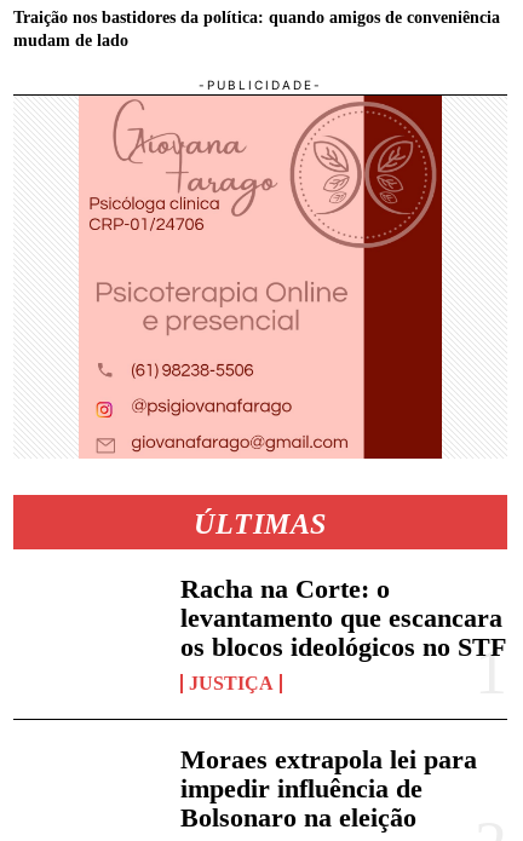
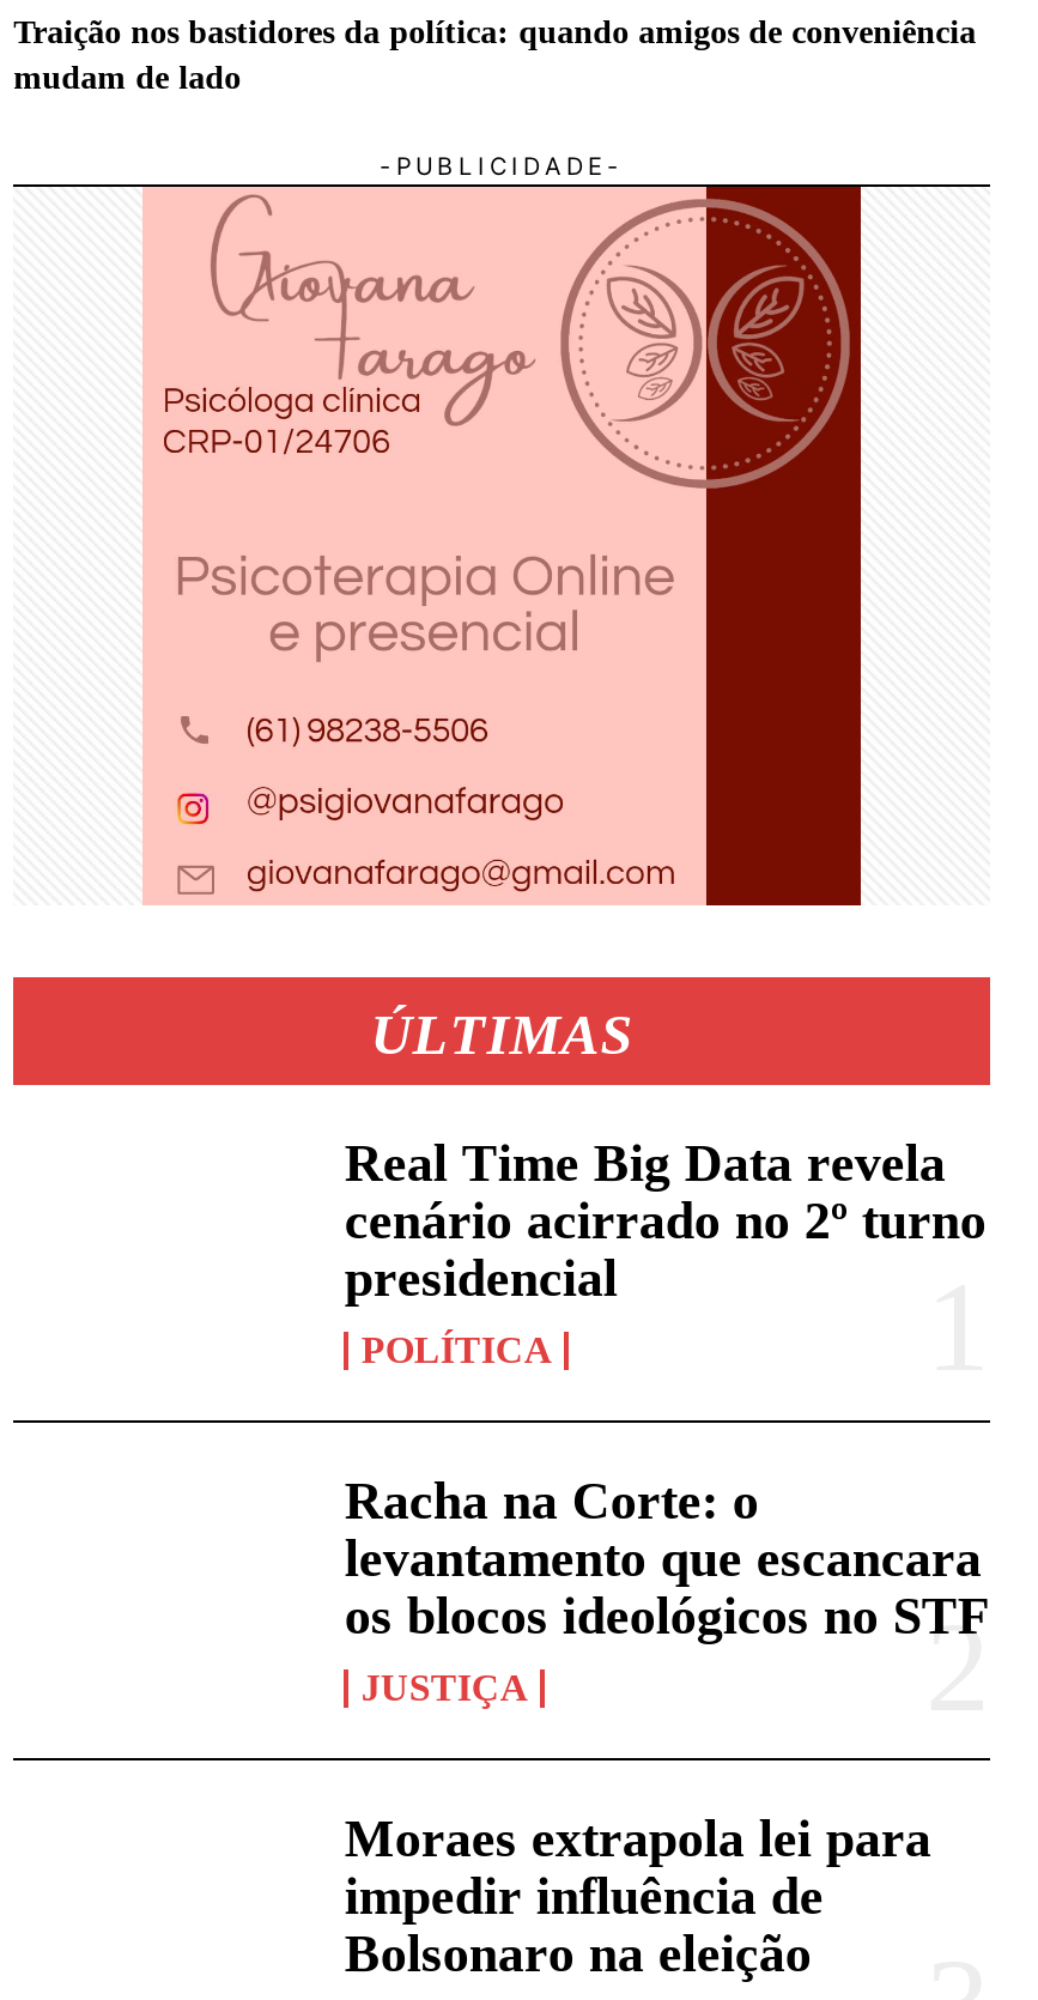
none -> [345,1133,986,1370] Real Time Big Data revela | cenário acirrado no 2º turno | presidencial | POLÍTICA

